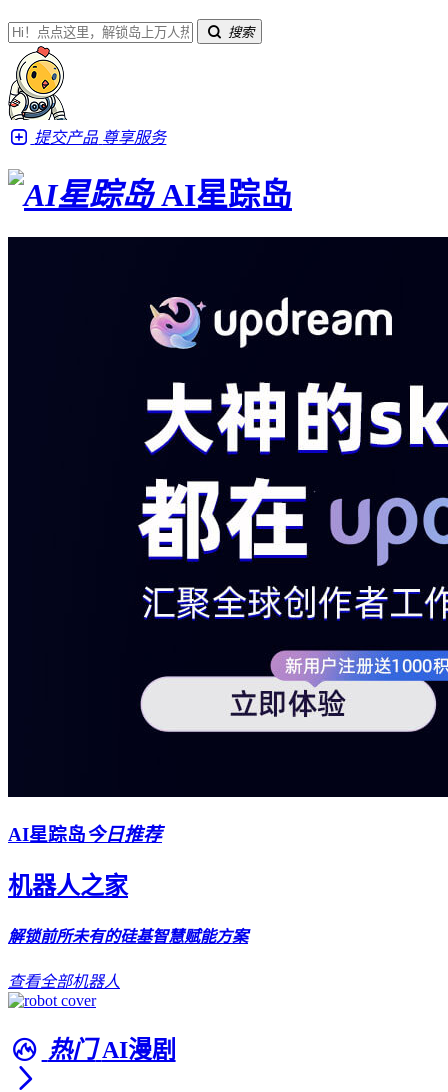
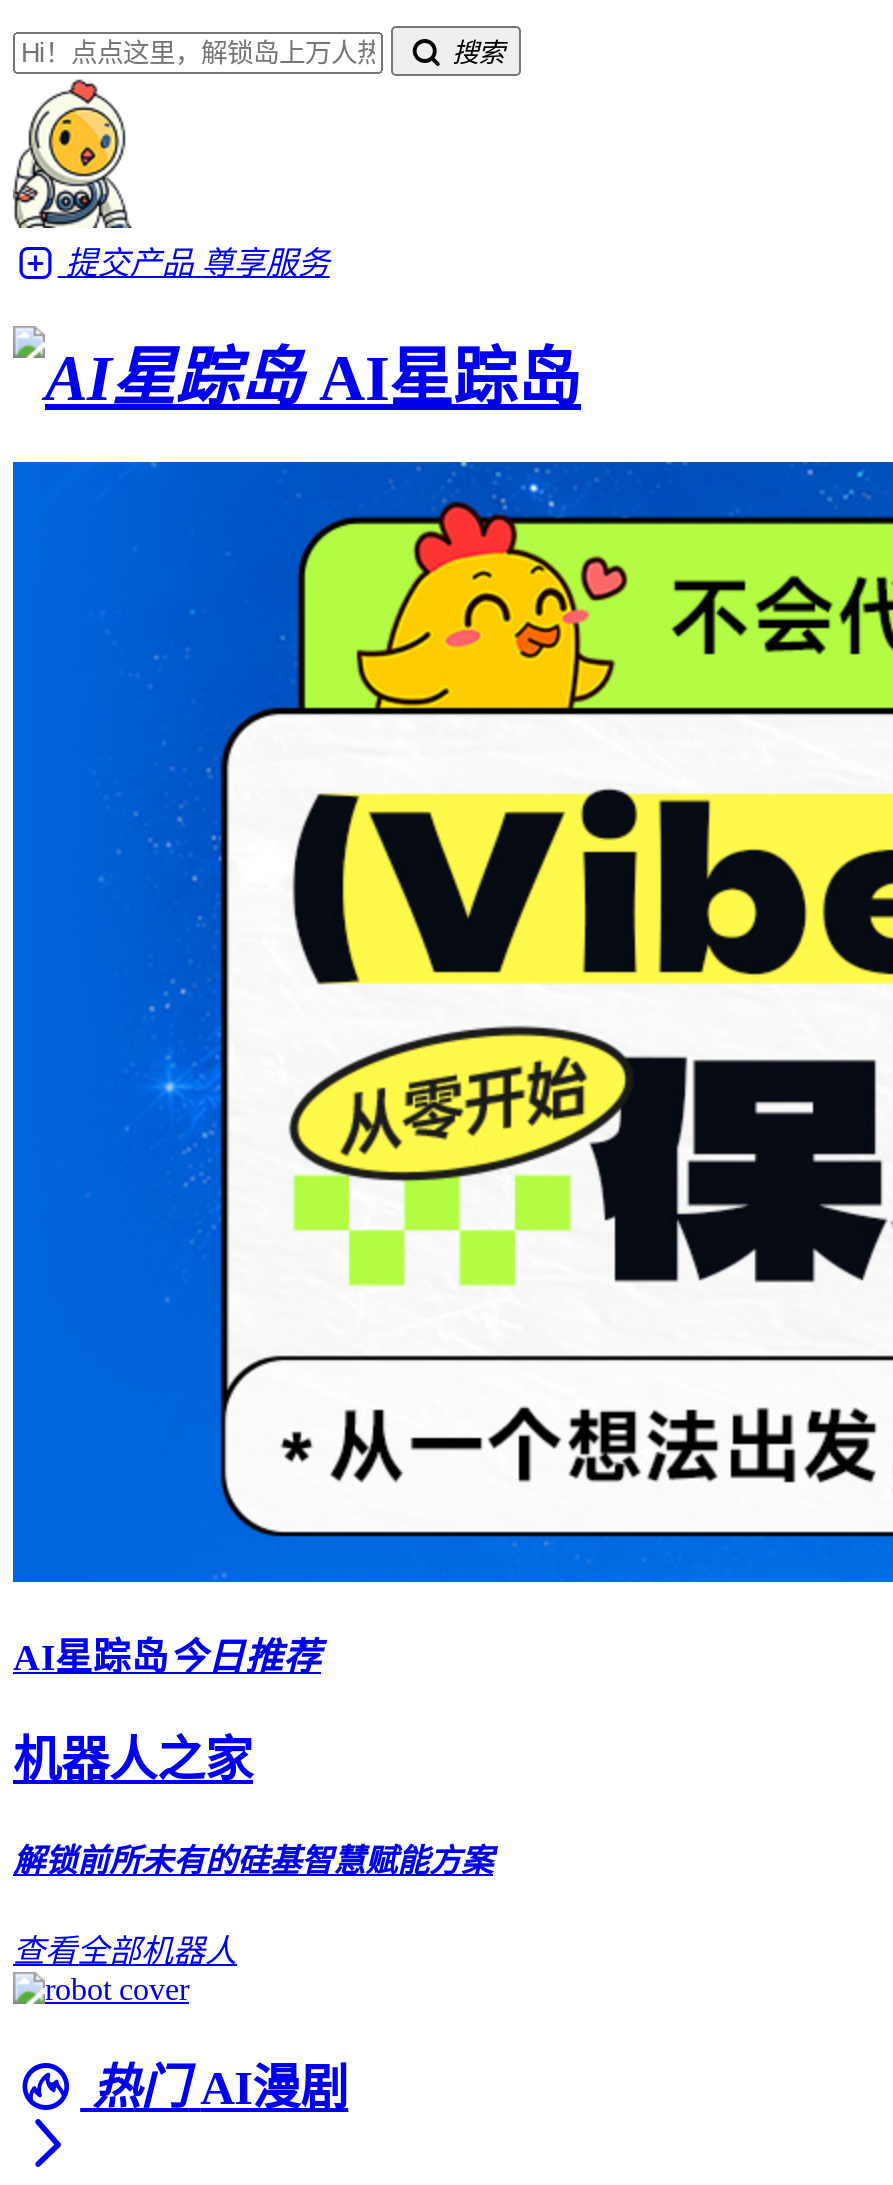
[7,236,445,798] [image] -> [11,460,887,1584] [image]

